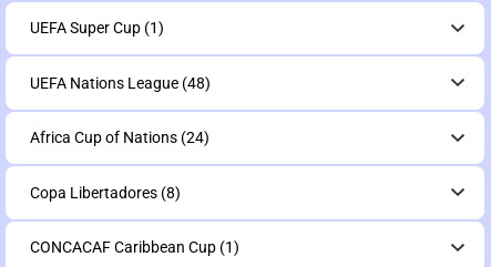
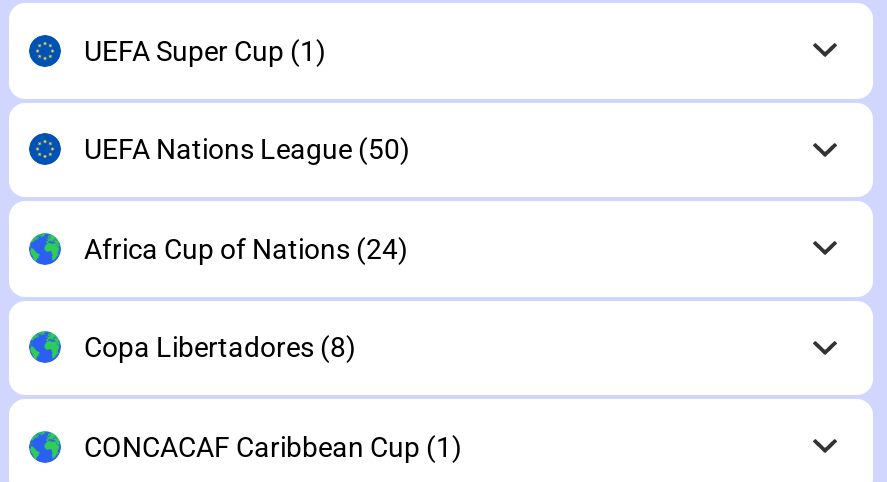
[29,74,210,92] UEFA Nations League (48) -> [84,134,410,166] UEFA Nations League (50)

